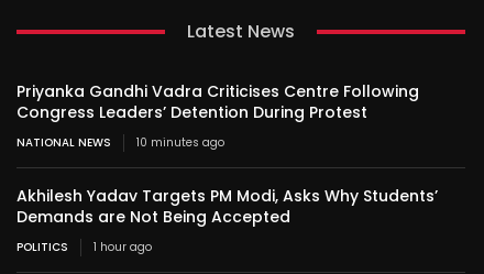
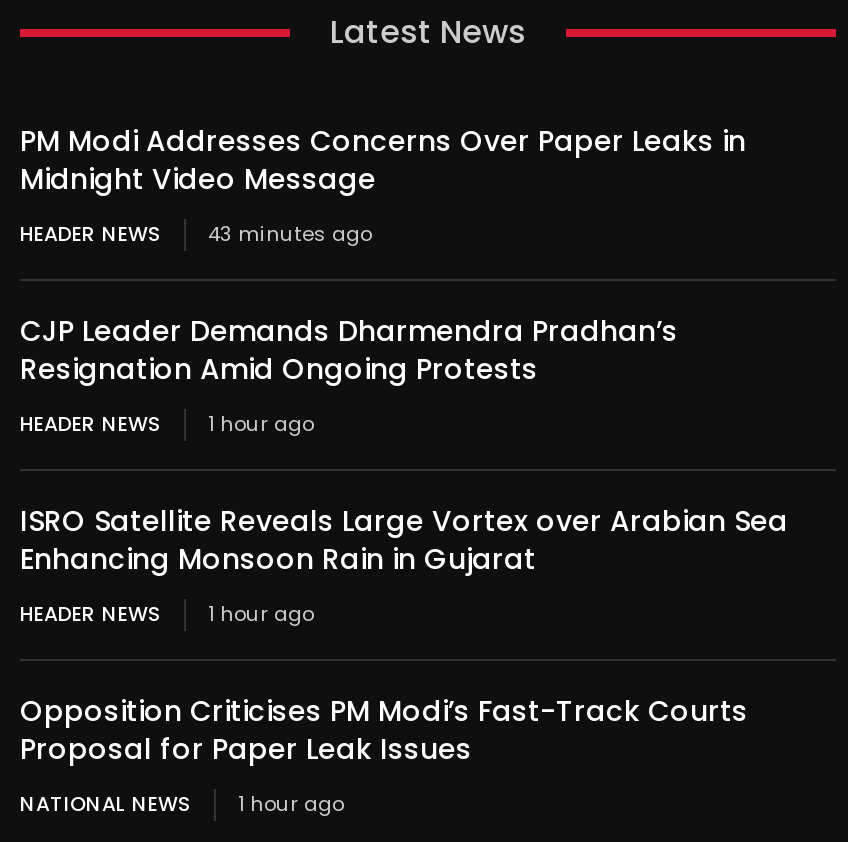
[16,81,419,124] Priyanka Gandhi Vadra Criticises Centre Following | Congress Leaders’ Detention During Protest -> [20,122,788,770] PM Modi Addresses Concerns Over Paper Leaks in | Midnight Video Message | HEADER NEWS | 43 minutes ago | CJP Leader Demands Dharmendra Pradhan’s | Resignation Amid Ongoing Protests | HEADER NEWS | 1 hour ago | ISRO Satellite Reveals Large Vortex over Arabian Sea | Enhancing Monsoon Rain in Gujarat | HEADER NEWS | 1 hour ago | Opposition Criticises PM Modi’s Fast-Track Courts | Proposal for Paper Leak Issues
[16,135,438,256] 10 minutes ago | Akhilesh Yadav Targets PM Modi, Asks Why Students’ | Demands are Not Being Accepted | POLITICS -> none
moved [16,135,111,151] -> [20,790,192,820]: NATIONAL NEWS

